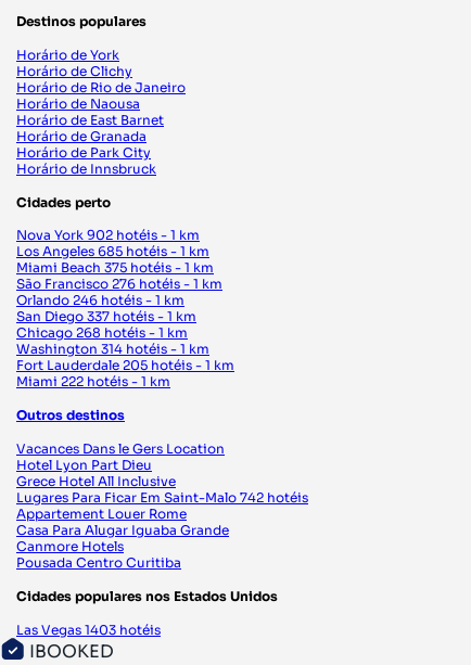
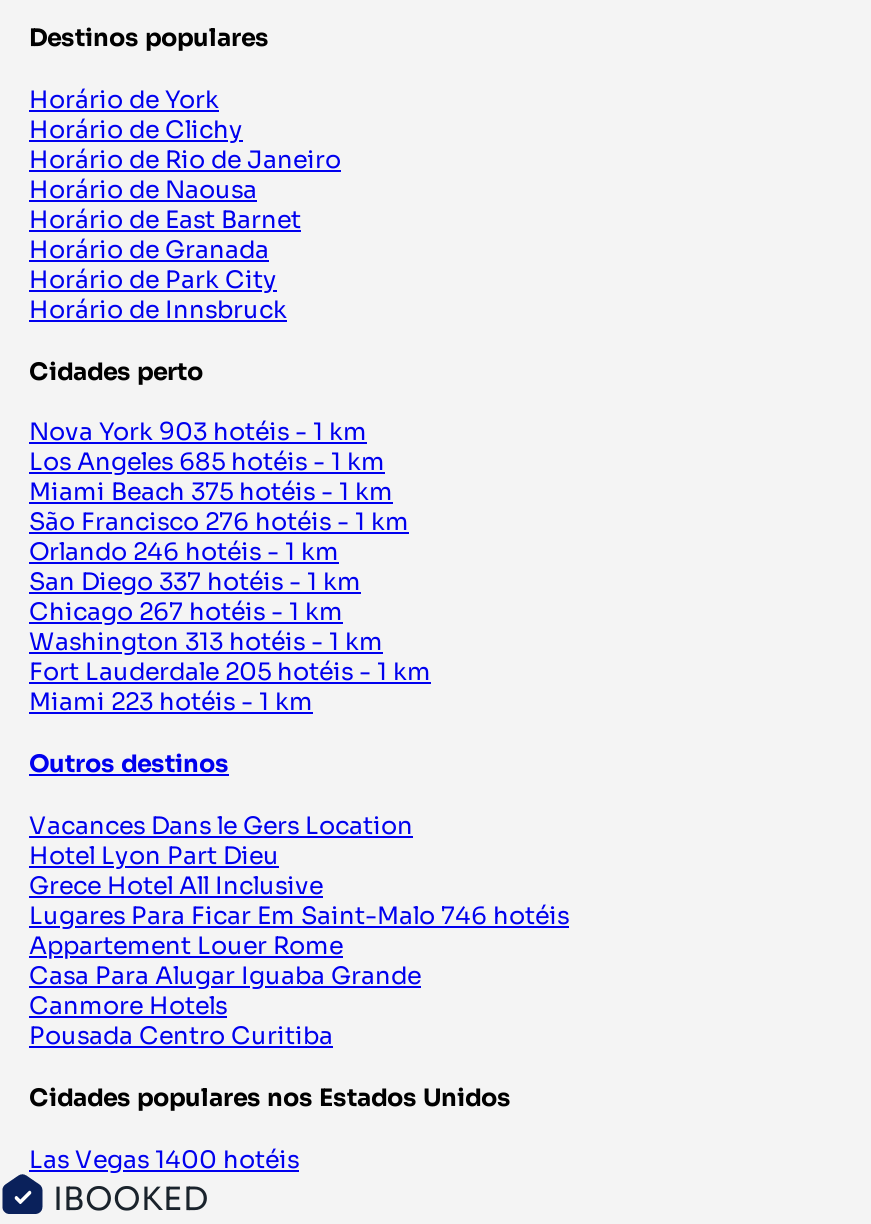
[16,227,200,244] Nova York 902 hotéis - 1 km -> [29,417,367,447] Nova York 903 hotéis - 1 km
[16,325,188,341] Chicago 268 hotéis - 1 km -> [29,597,343,627] Chicago 267 hotéis - 1 km
[16,341,209,357] Washington 314 hotéis - 1 km -> [29,627,383,657] Washington 313 hotéis - 1 km
[16,374,170,390] Miami 222 hotéis - 1 km -> [29,687,313,717] Miami 223 hotéis - 1 km
[16,490,308,506] Lugares Para Ficar Em Saint-Malo 742 hotéis -> [29,901,569,931] Lugares Para Ficar Em Saint-Malo 746 hotéis
[16,622,161,638] Las Vegas 1403 hotéis -> [29,1145,299,1175] Las Vegas 1400 hotéis

